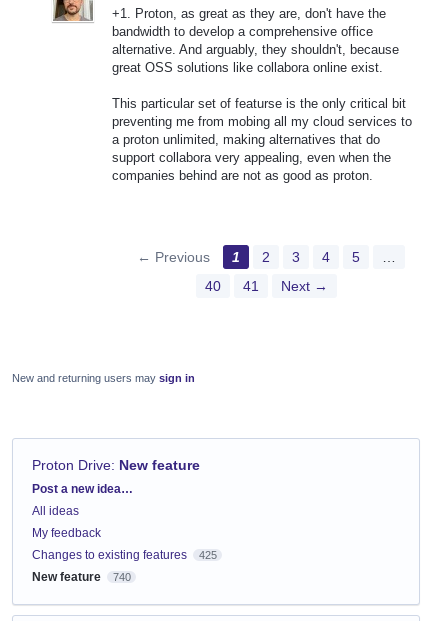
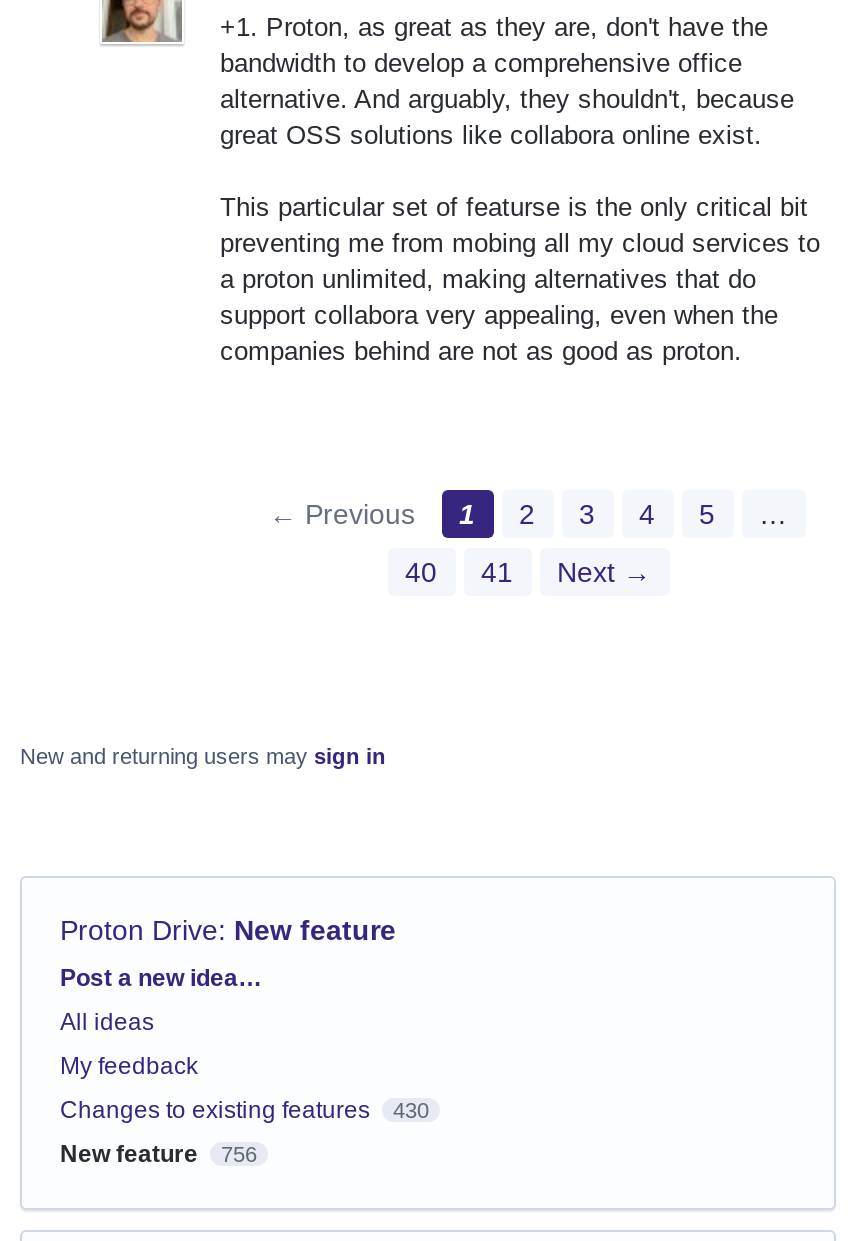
[32,548,216,562] Changes to existing features 425 -> [60,1096,429,1124] Changes to existing features 430
[32,570,130,584] New feature 740 -> [60,1140,257,1168] New feature 756

